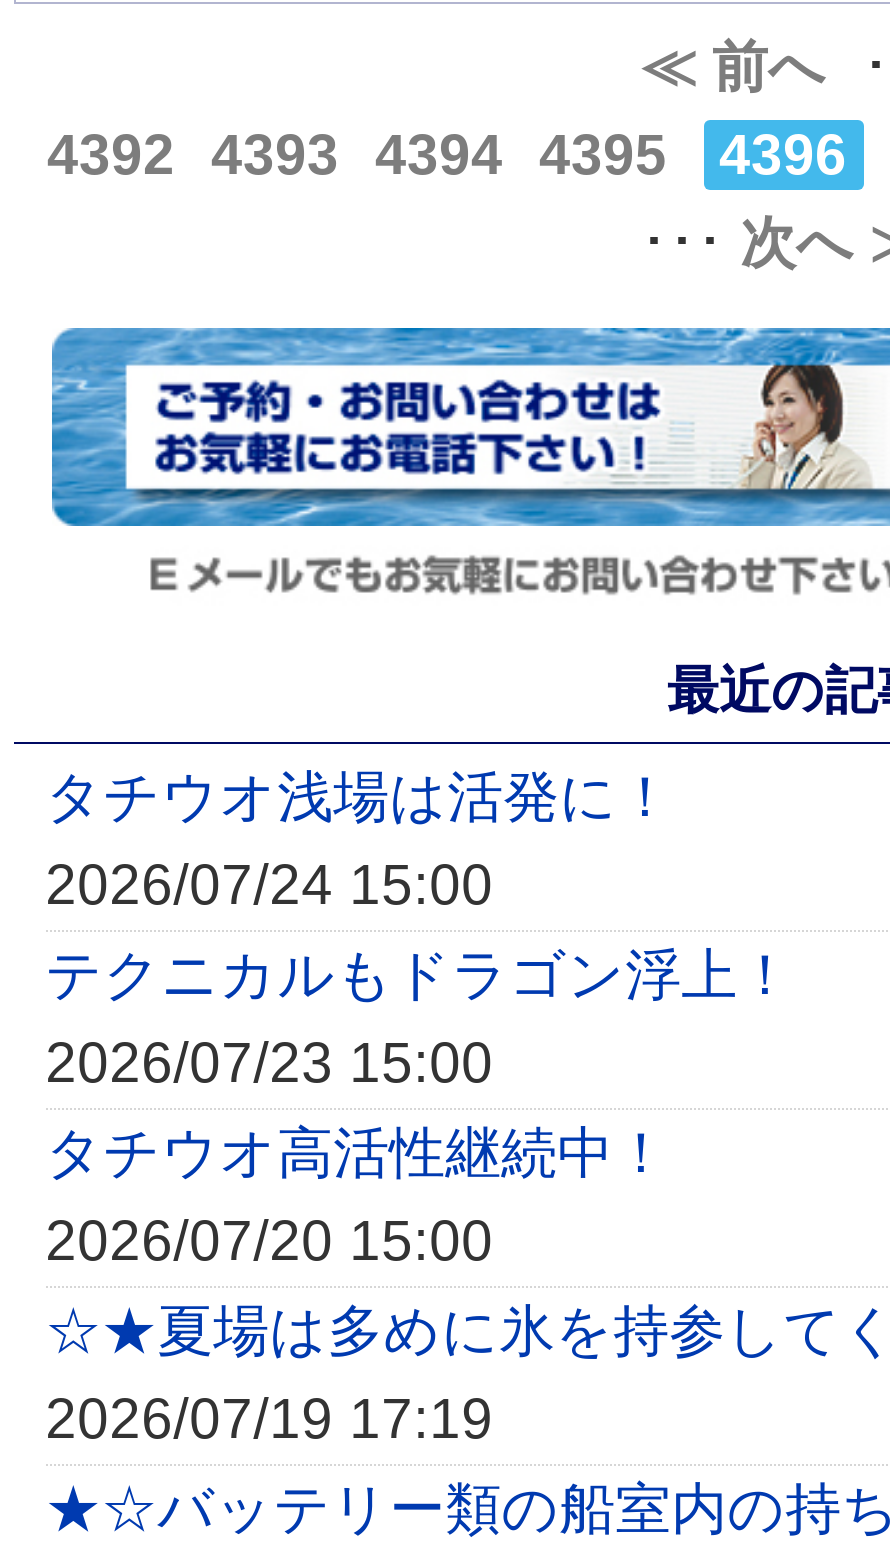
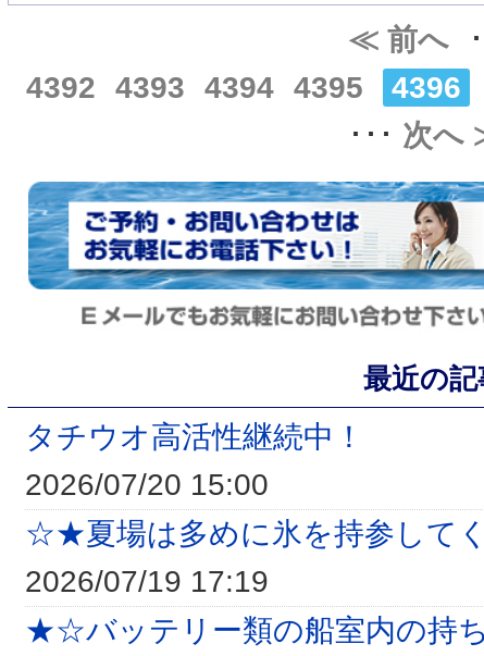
[45,766,793,1094] タチウオ浅場は活発に！ | 2026/07/24 15:00 | テクニカルもドラゴン浮上！ | 2026/07/23 15:00 -> none

